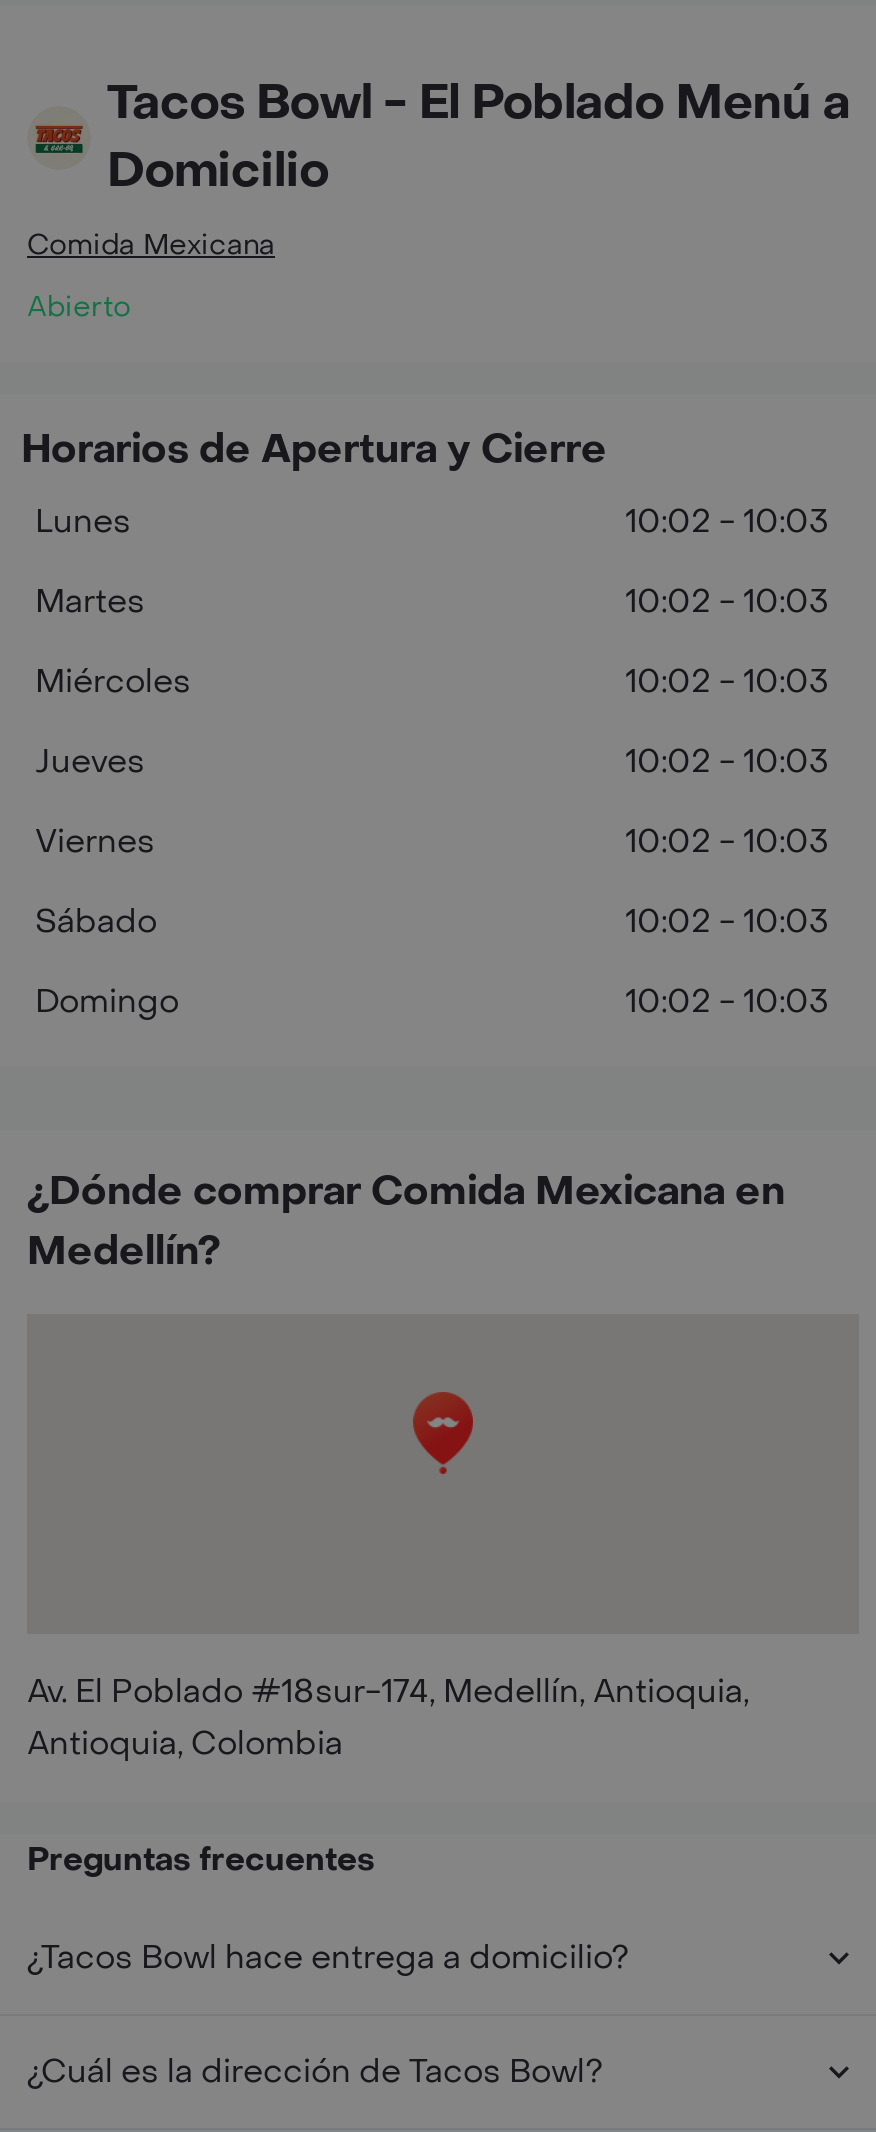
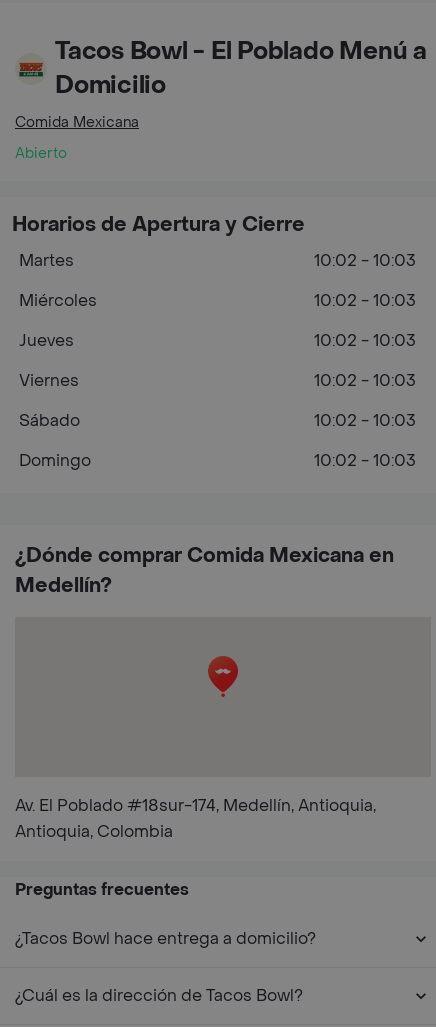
[35,500,829,542] Lunes | 10:02 - 10:03 -> none

